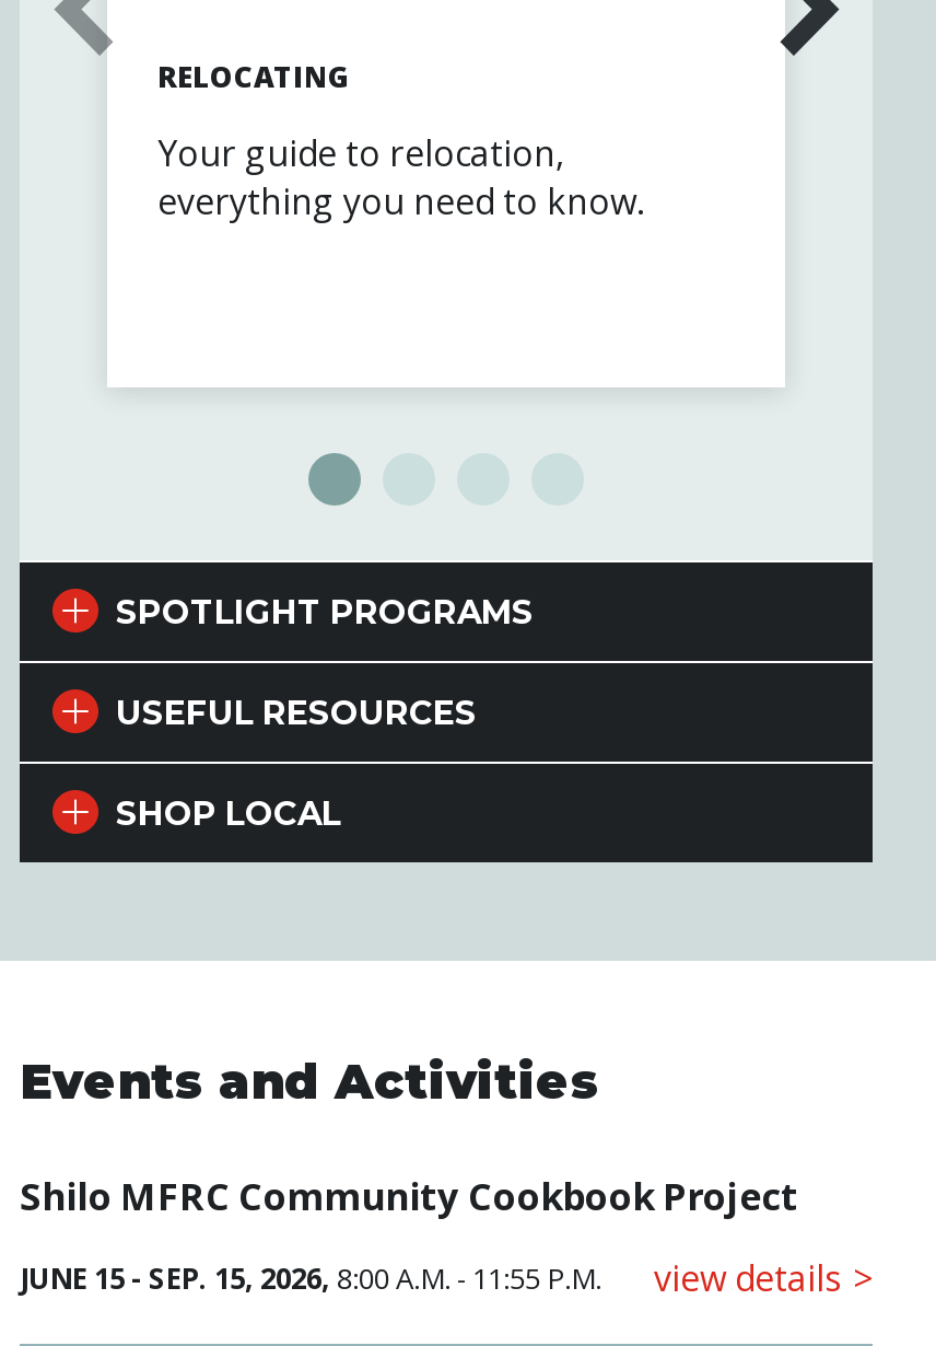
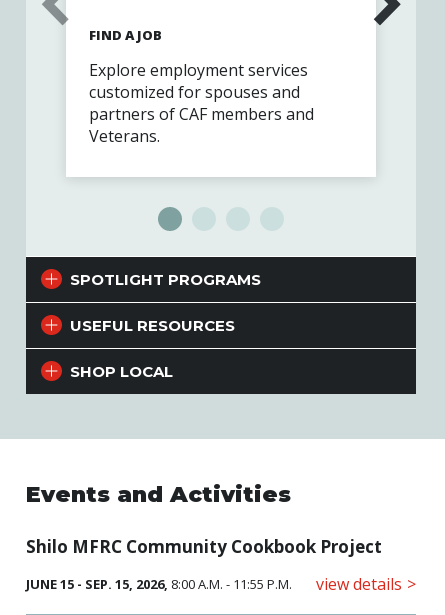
[157,57,350,96] RELOCATING -> [89,26,162,44] FIND A JOB
[157,129,643,225] Your guide to relocation, | everything you need to know. -> [89,59,314,147] Explore employment services | customized for spouses and | partners of CAF members and | Veterans.

